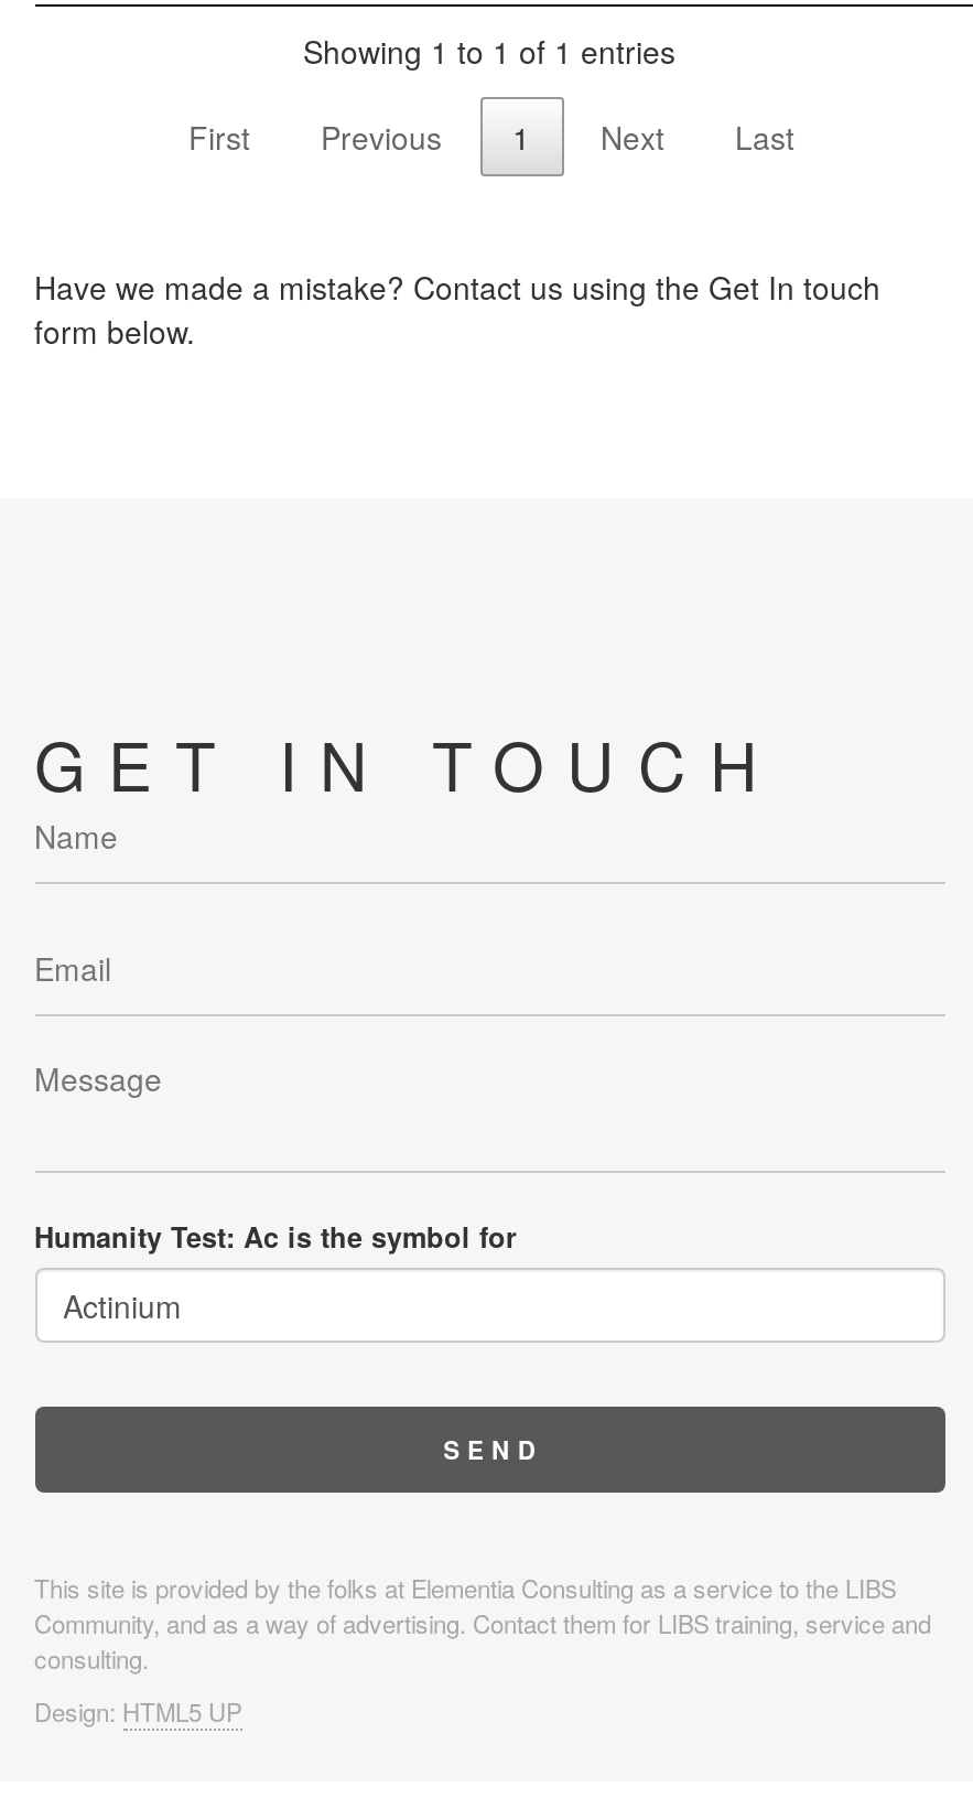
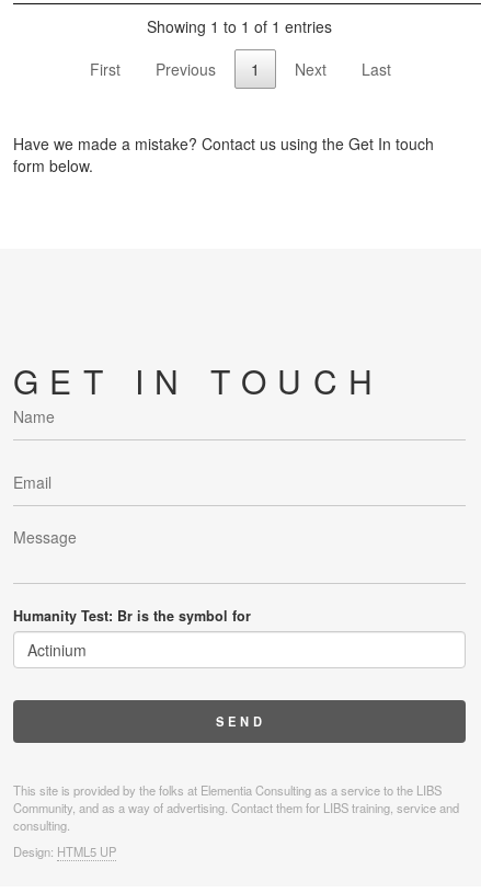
[34,1217,517,1256] Humanity Test: Ac is the symbol for -> [13,606,250,625] Humanity Test: Br is the symbol for

